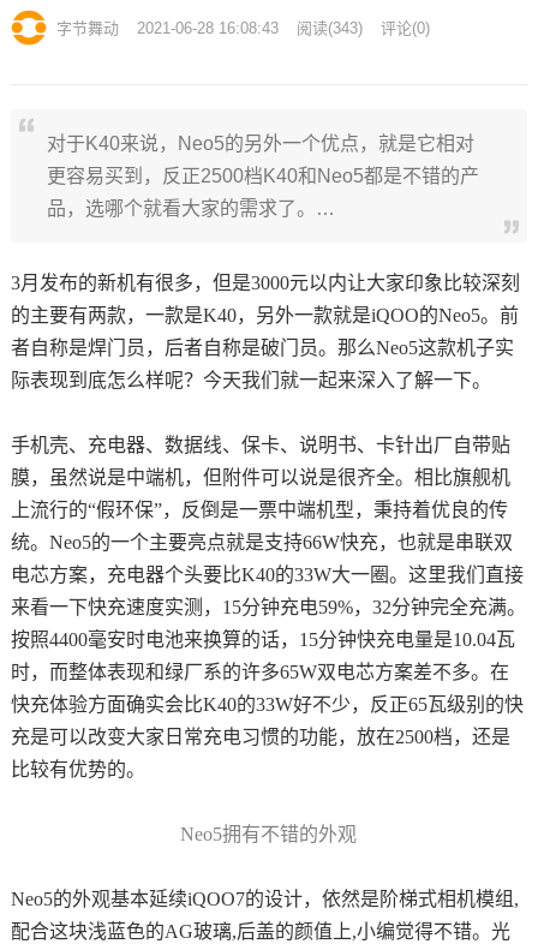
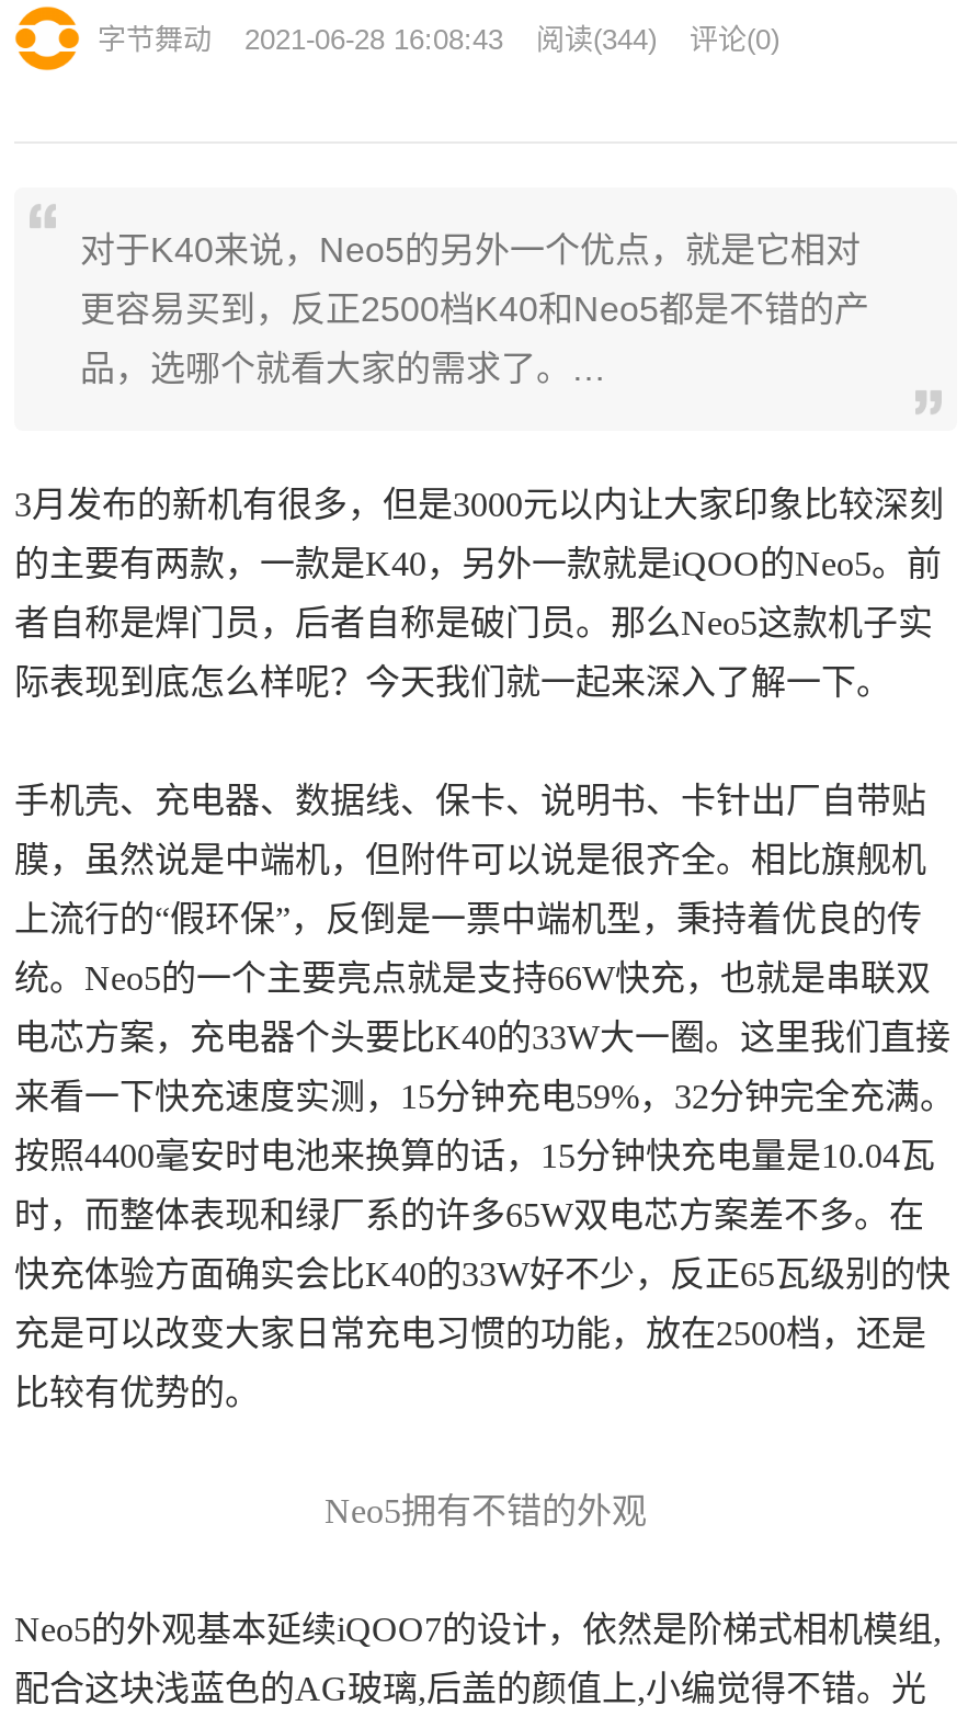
[56,19,430,37] 字节舞动 2021-06-28 16:08:43 阅读(343) 评论(0) -> [98,23,779,56] 字节舞动 2021-06-28 16:08:43 阅读(344) 评论(0)

